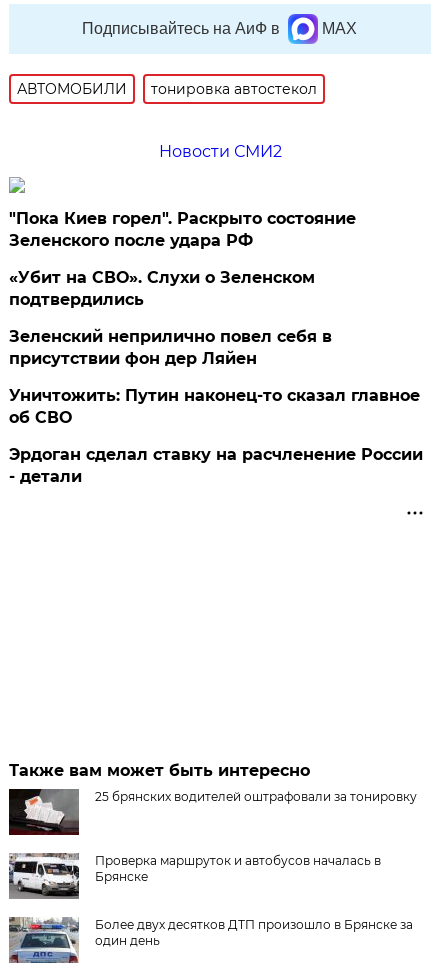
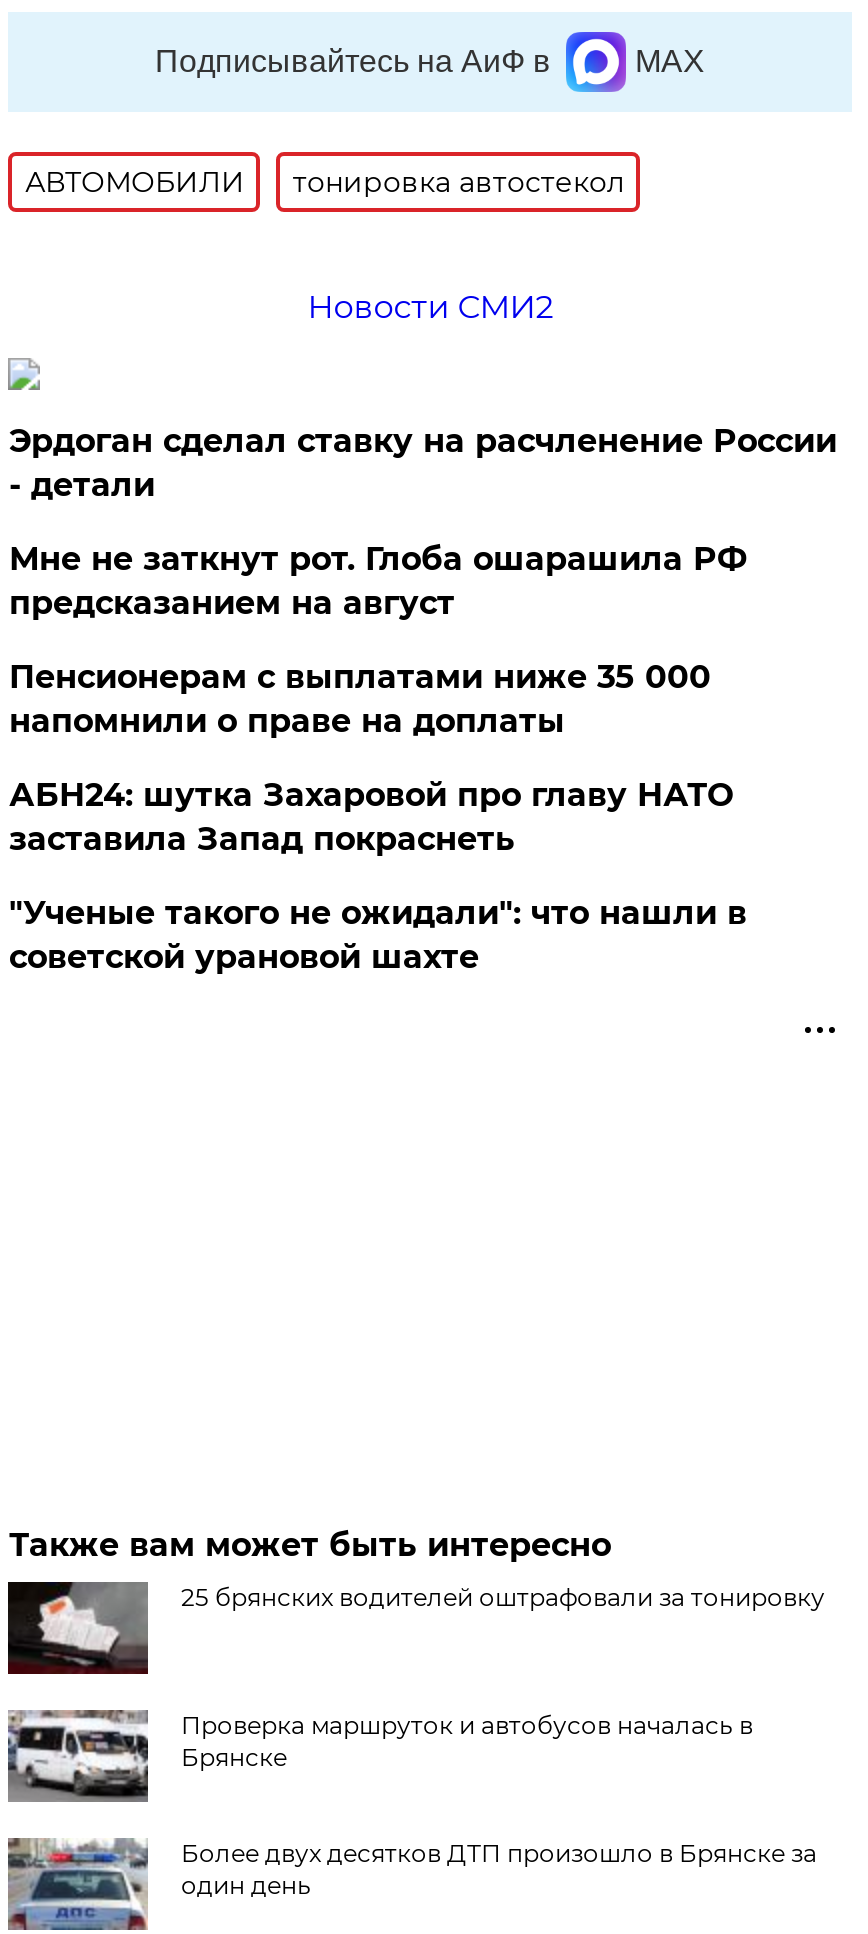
[9,209,420,427] "Пока Киев горел". Раскрыто состояние | Зеленского после удара РФ | «Убит на СВО». Слухи о Зеленском | подтвердились | Зеленский неприлично повел cебя в | присутствии фон дер Ляйен | Уничтожить: Путин наконец-то сказал главное | об СВО -> none
moved [9,445,423,486] -> [9,422,837,504]: Эрдоган сделал ставку на расчленение России | - детали
none -> [9,540,747,976] Мне не заткнут рот. Глоба ошарашила РФ | предсказанием на август | Пенсионерам с выплатами ниже 35 000 | напомнили о праве на доплаты | АБН24: шутка Захаровой про главу НАТО | заставила Запад покраснеть | "Ученые такого не ожидали": что нашли в | советской урановой шахте

